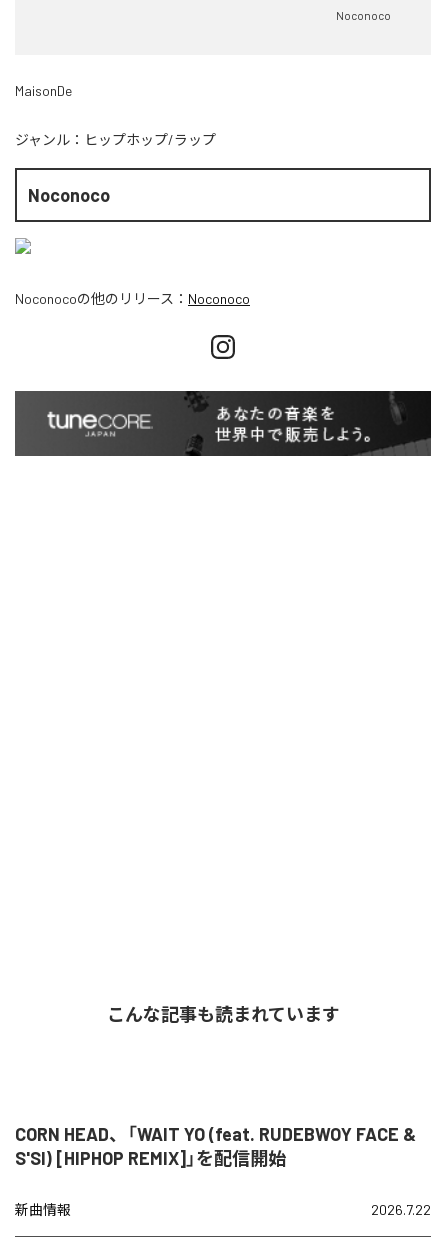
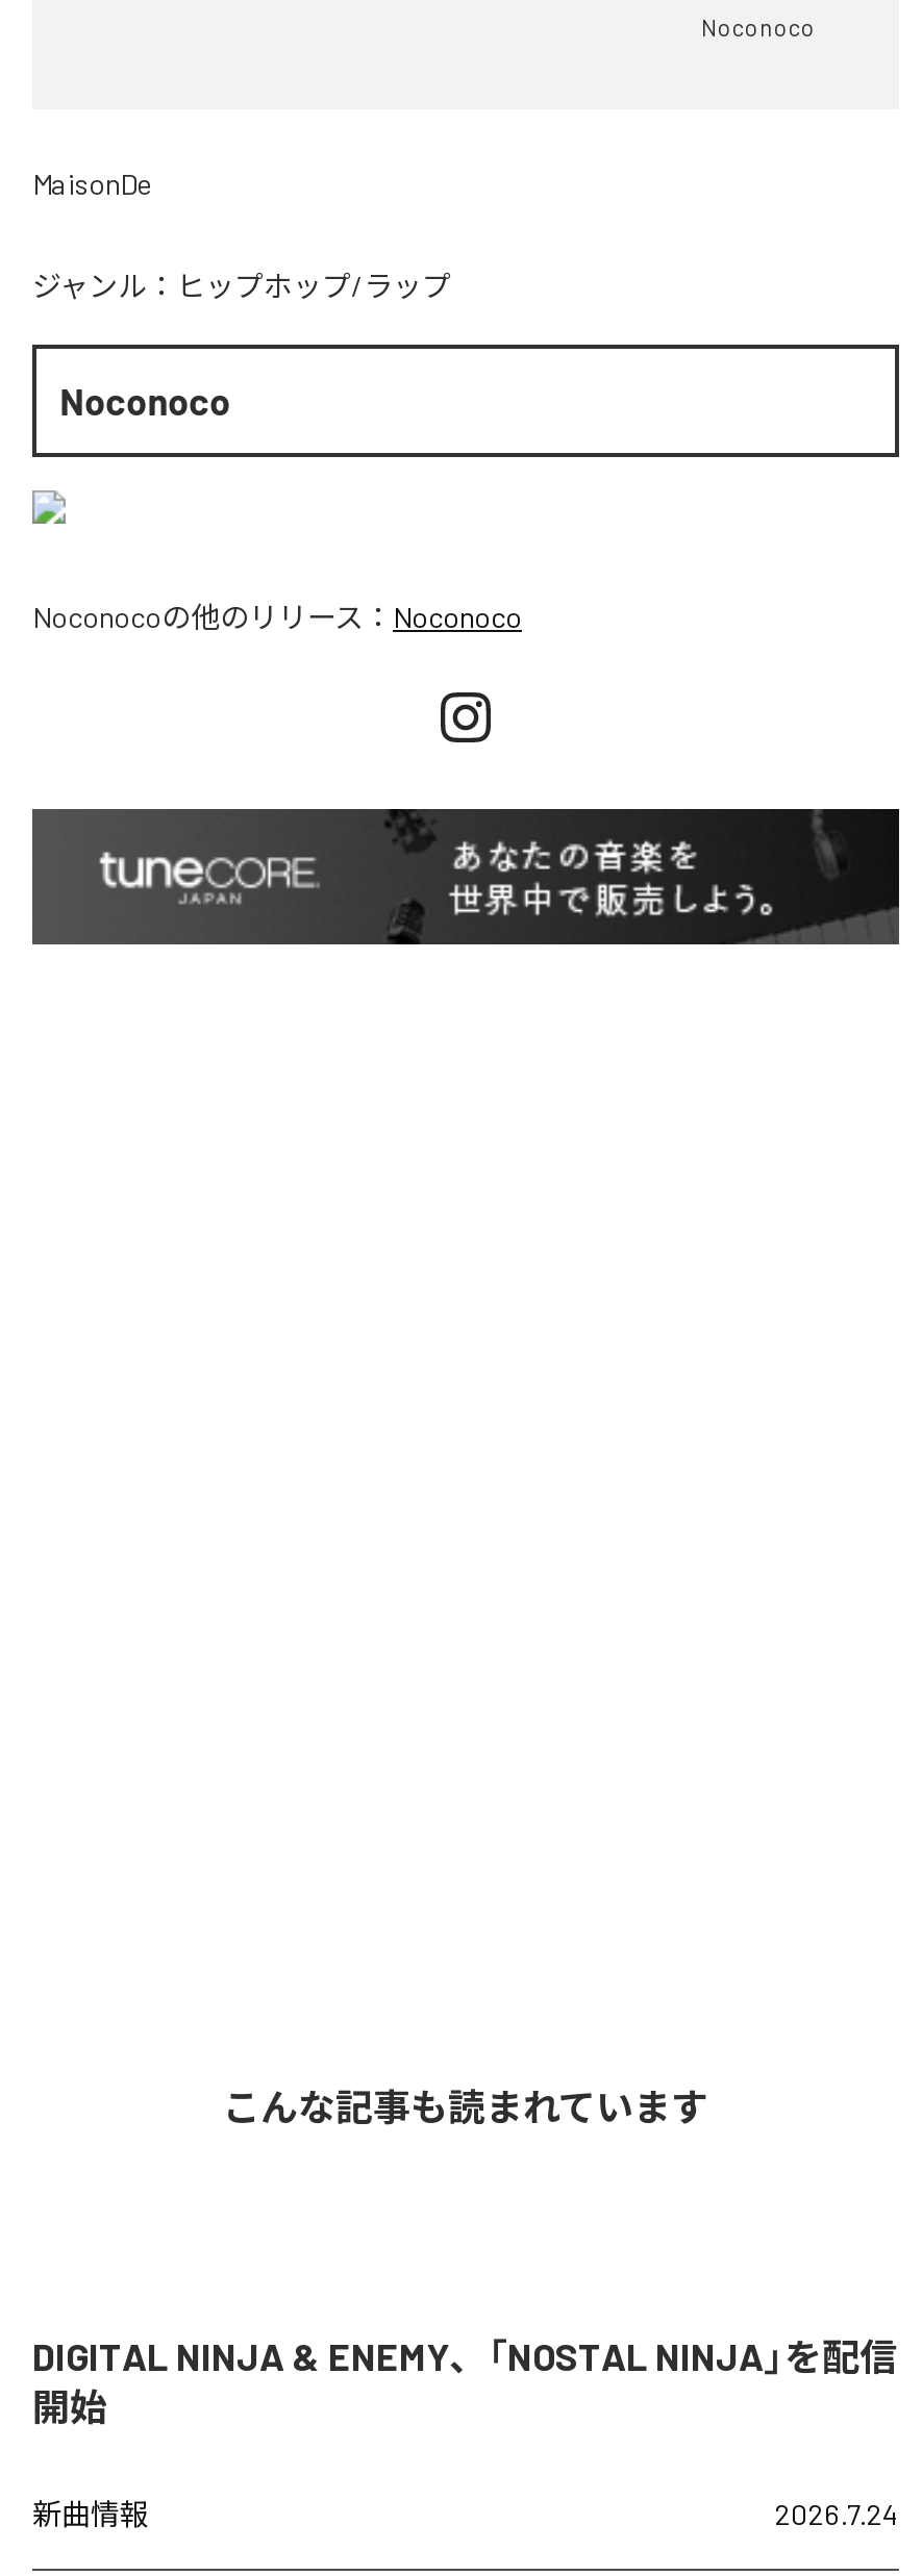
[15,1123,416,1169] CORN HEAD、「WAIT YO (feat. RUDEBWOY FACE & | S'SI) [HIPHOP REMIX]」を配信開始 -> [32,2334,897,2430] DIGITAL NINJA & ENEMY、「NOSTAL NINJA」を配信 | 開始
[371,1201,431,1218] 2026.7.22 -> [774,2497,899,2532] 2026.7.24

